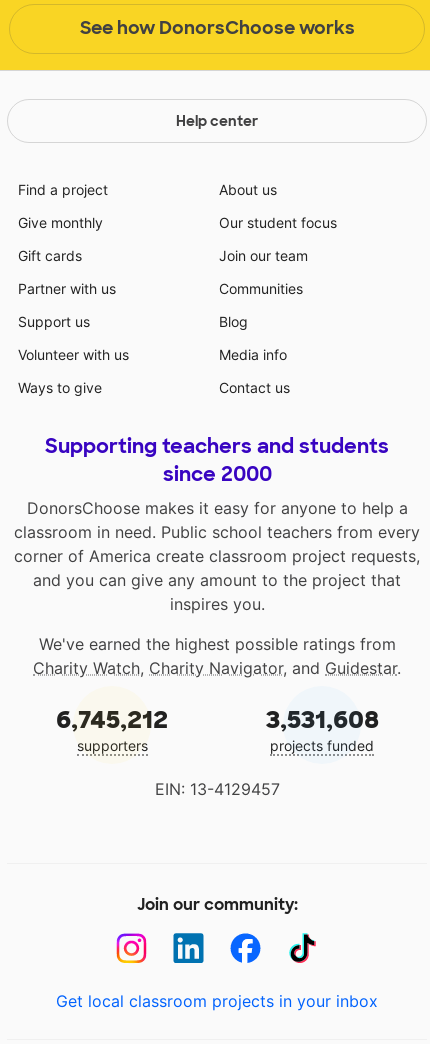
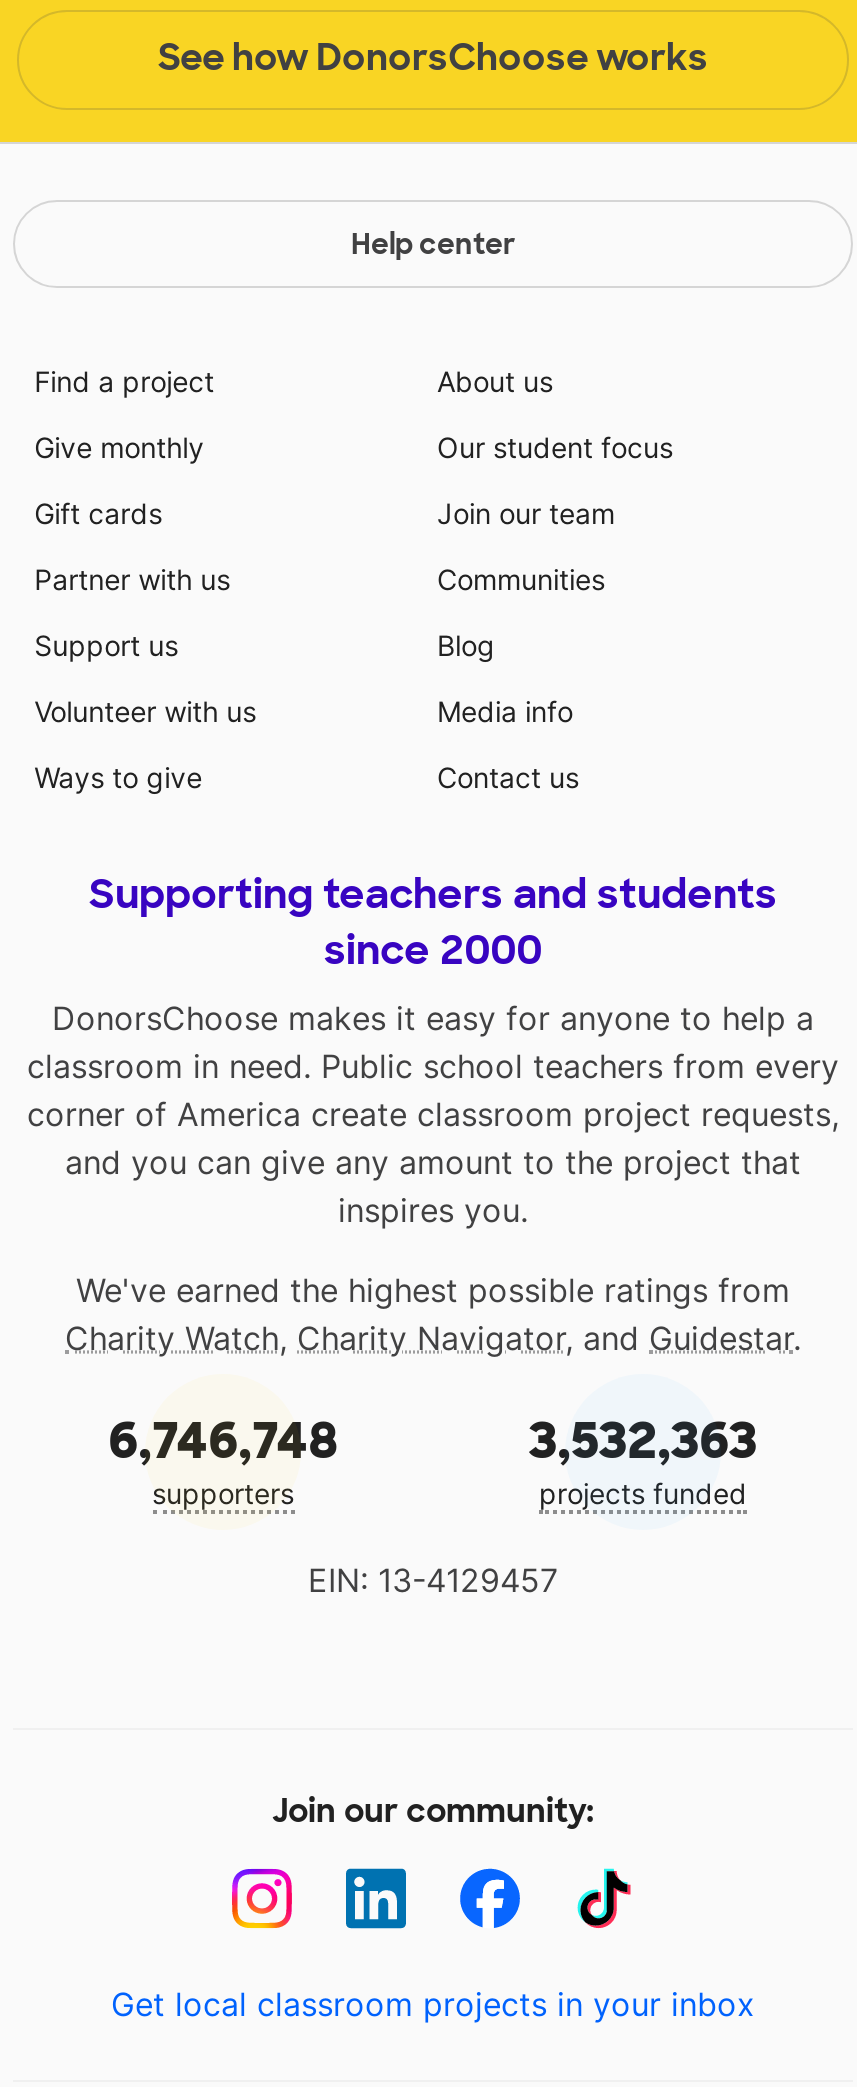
[56,704,168,735] 6,745,212 -> [108,1410,338,1472] 6,746,748
[265,704,378,735] 3,531,608 -> [529,1410,757,1472] 3,532,363

